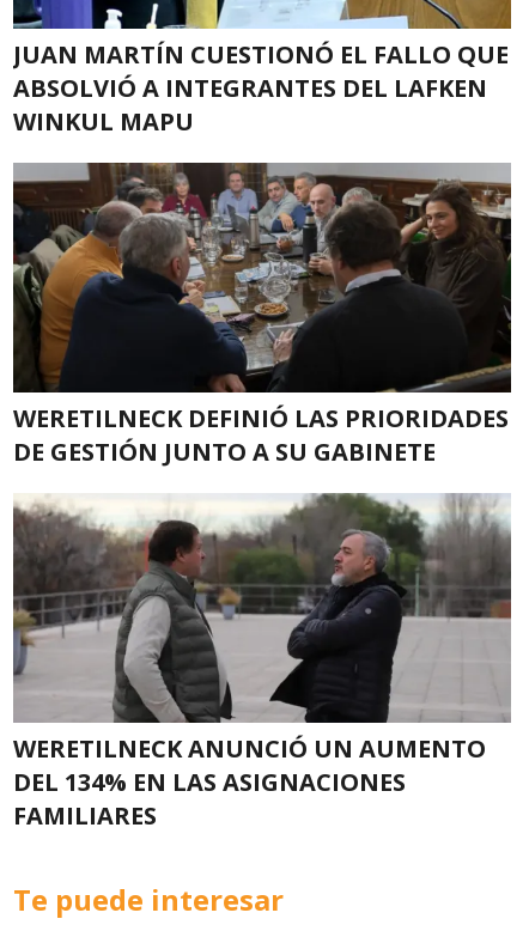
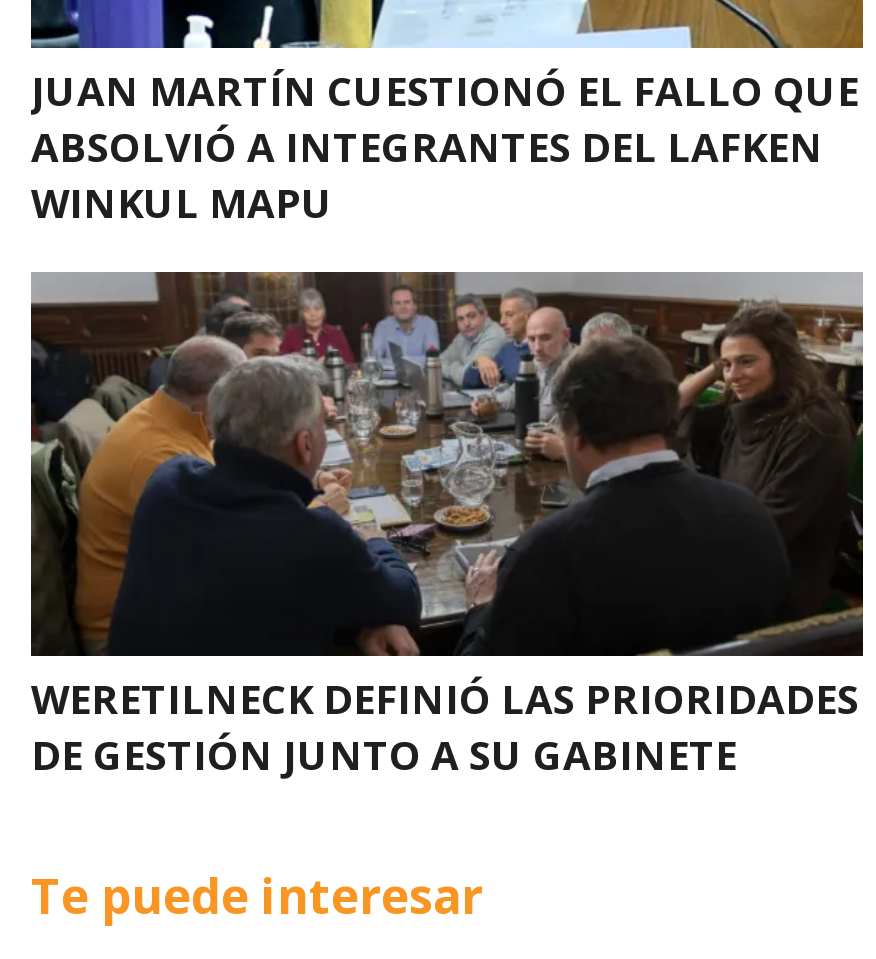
[12,492,511,831] [image] | WERETILNECK ANUNCIÓ UN AUMENTO | DEL 134% EN LAS ASIGNACIONES | FAMILIARES -> none

